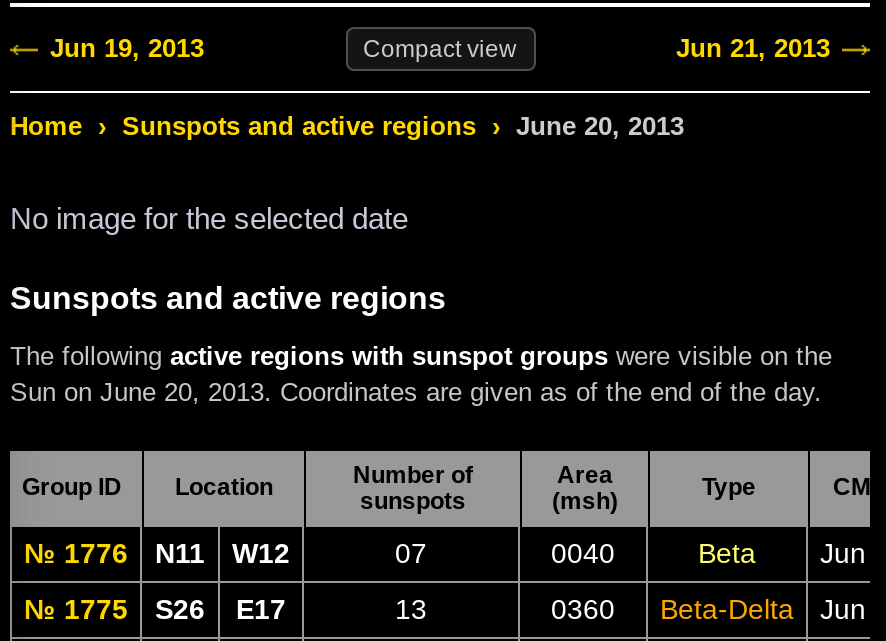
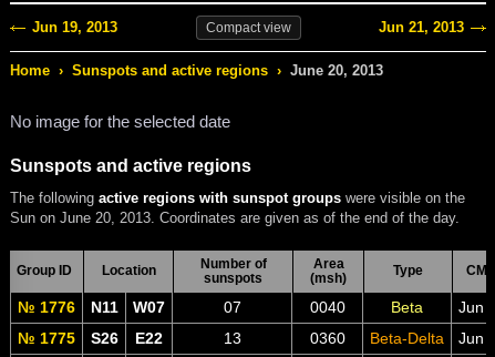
[24,536,290,568] № 1776 N11 W12 -> [18,298,165,315] № 1776 N11 W07
[24,592,286,624] № 1775 S26 E17 -> [18,329,163,346] № 1775 S26 E22

